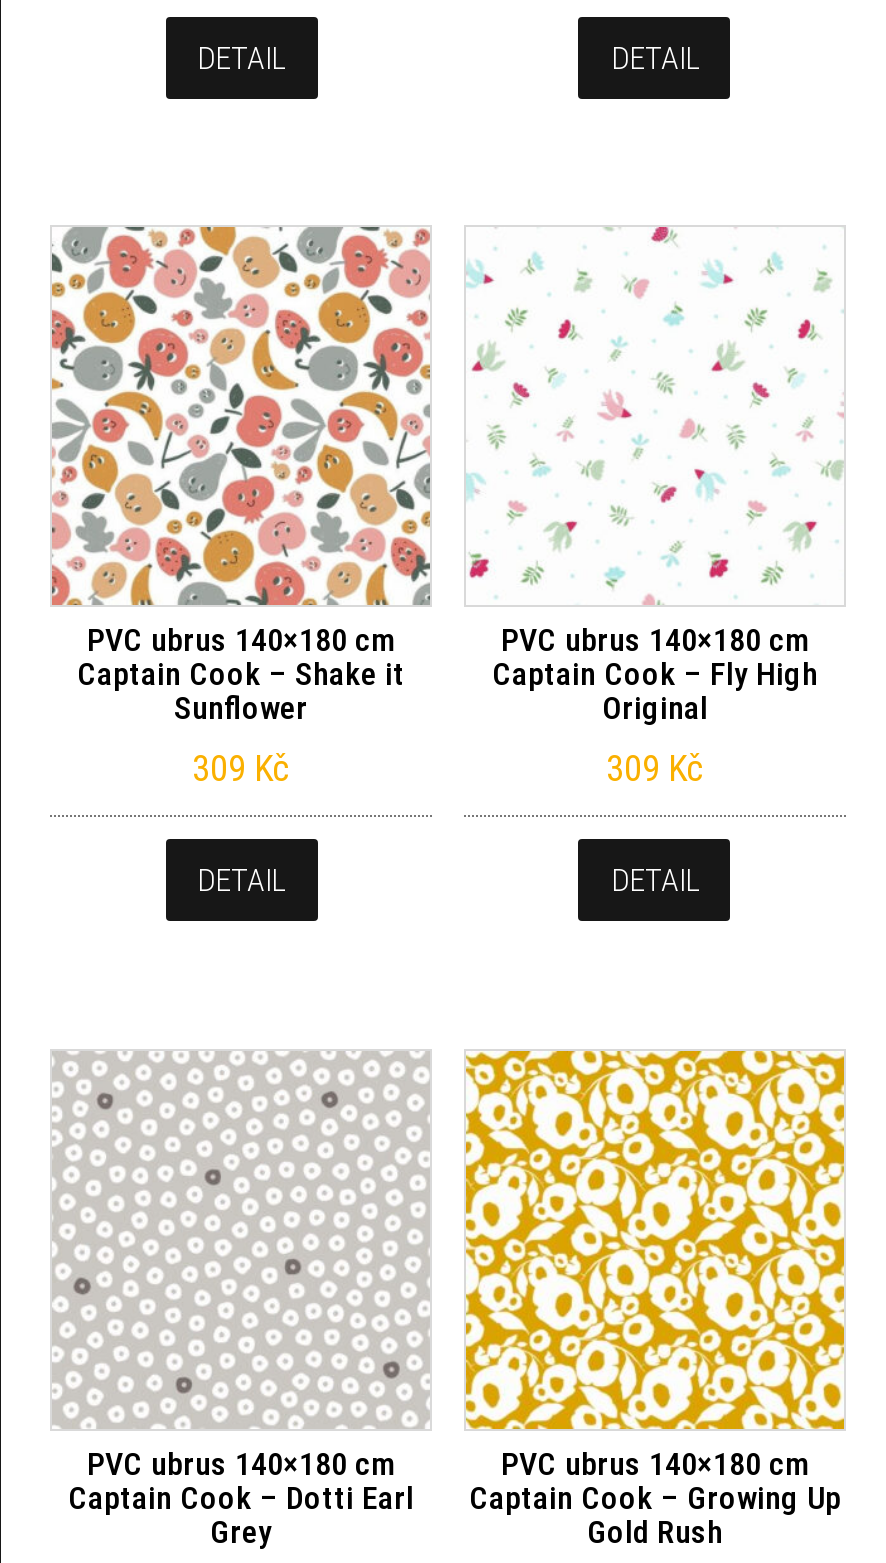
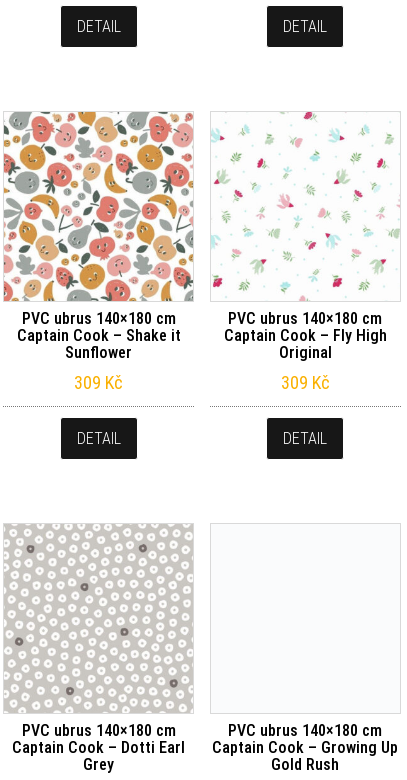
[464,1049,846,1431] [image] -> none

